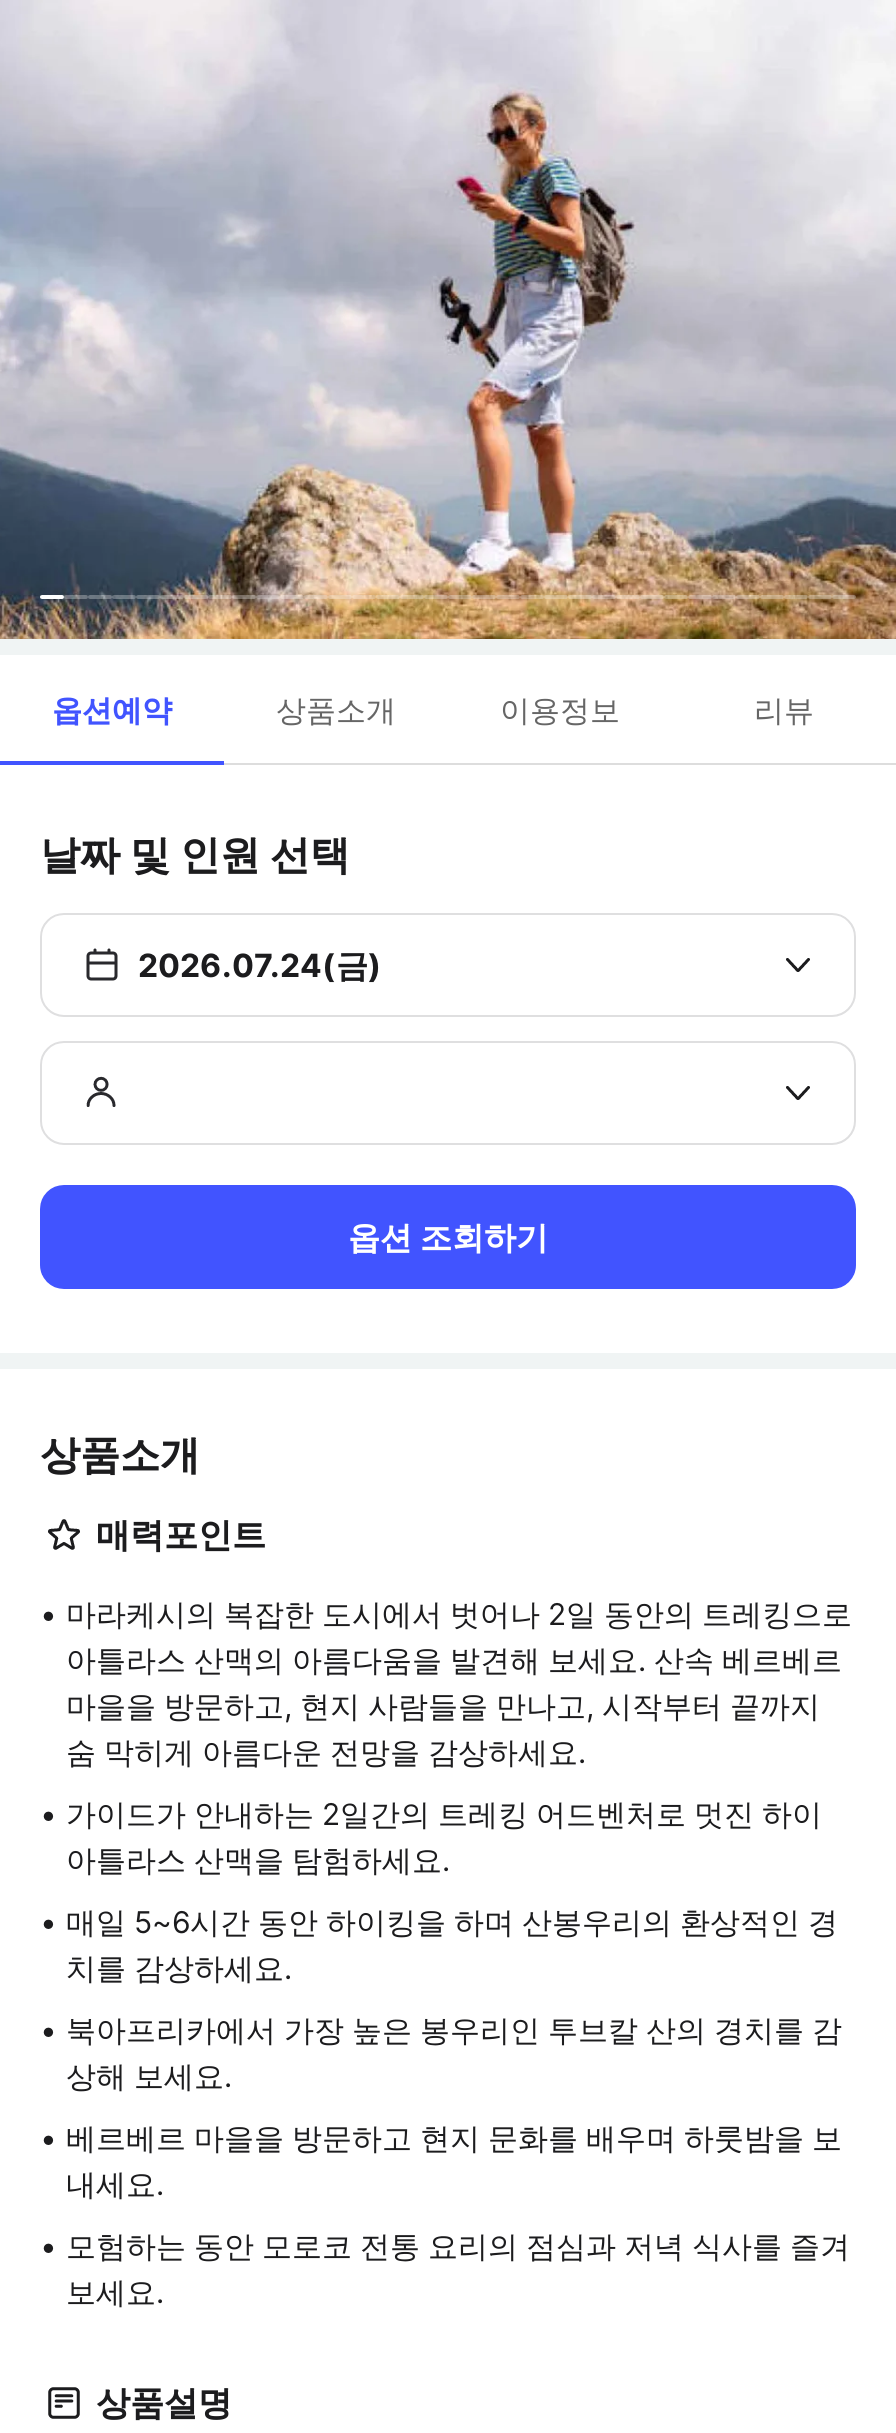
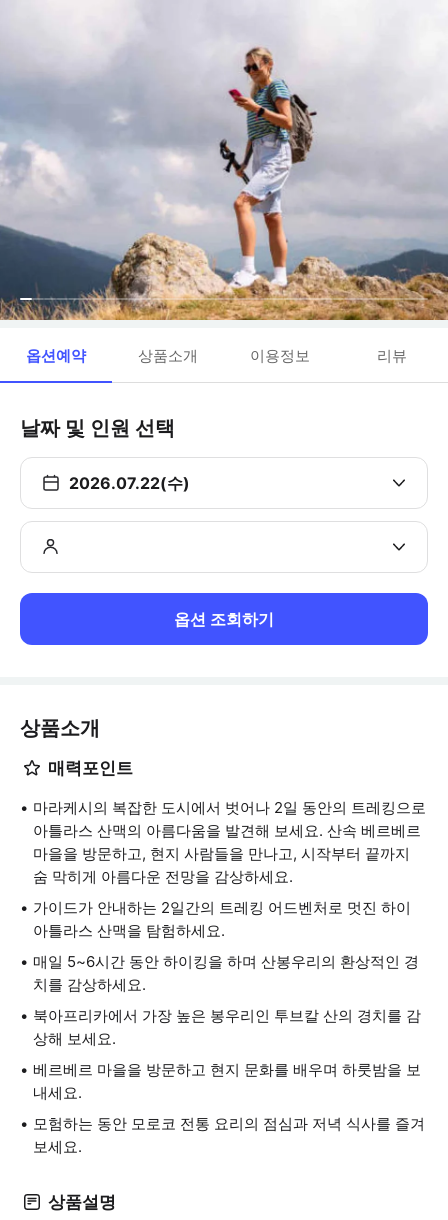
[138,945,382,985] 2026.07.24(금) -> [69,473,190,493] 2026.07.22(수)

